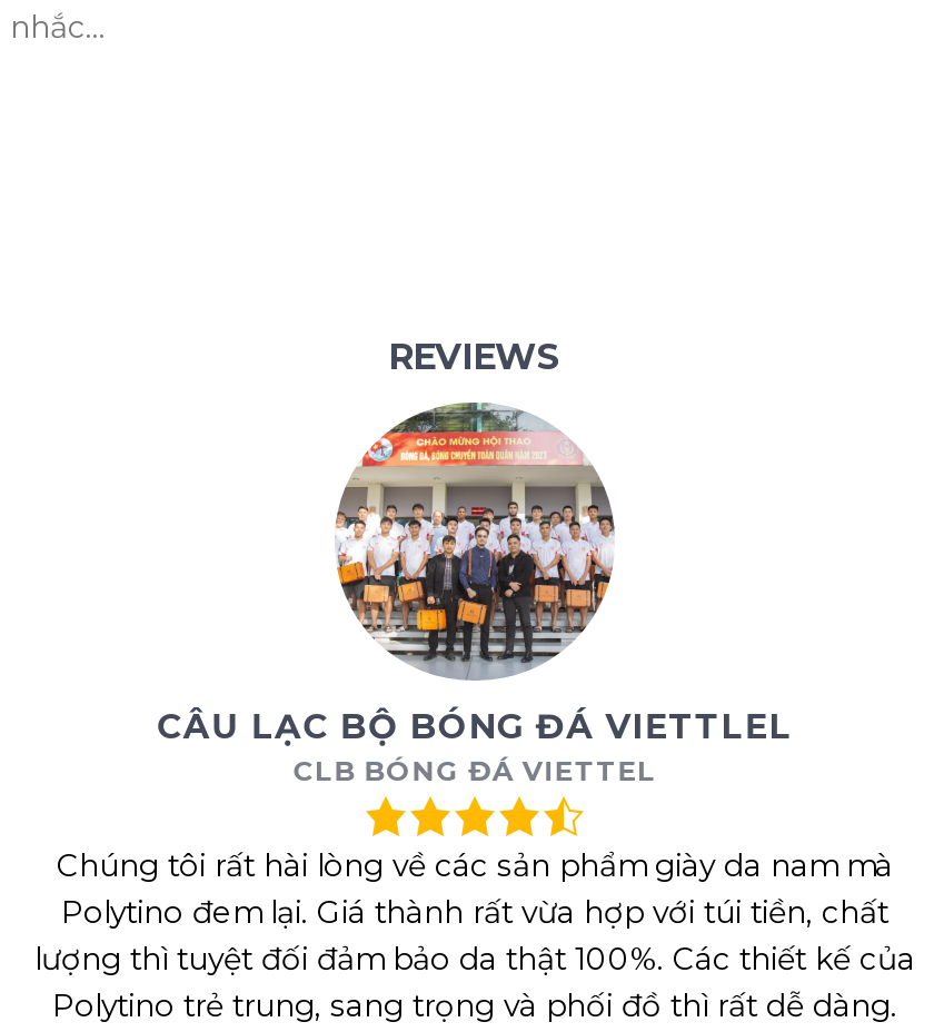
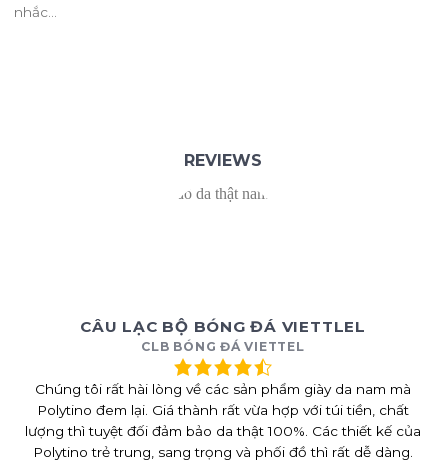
[335,400,617,683] [image] -> none

